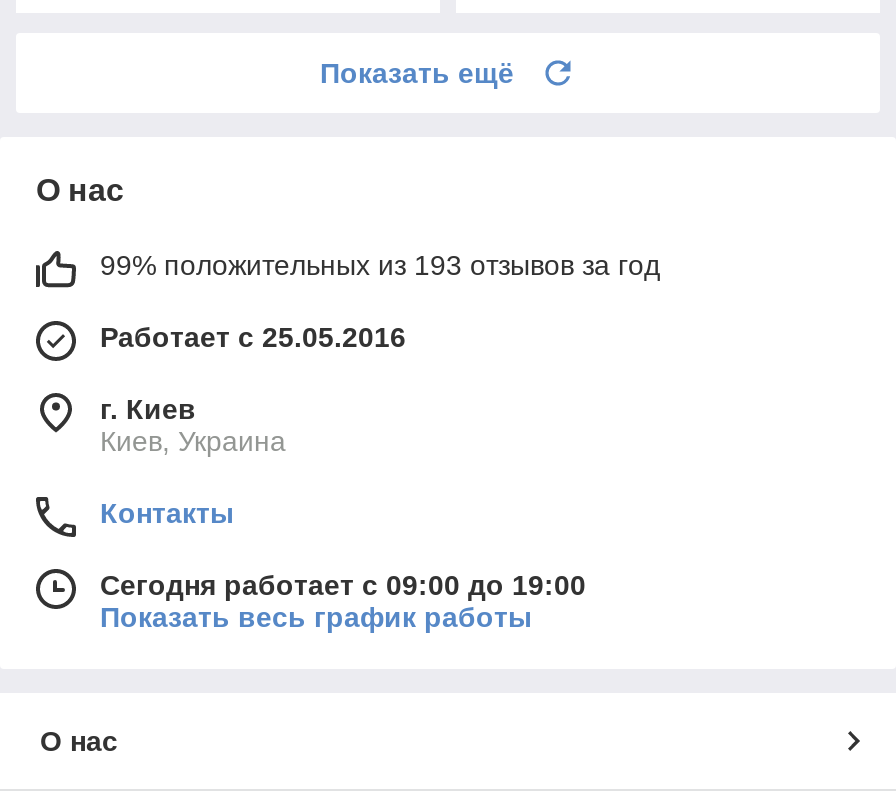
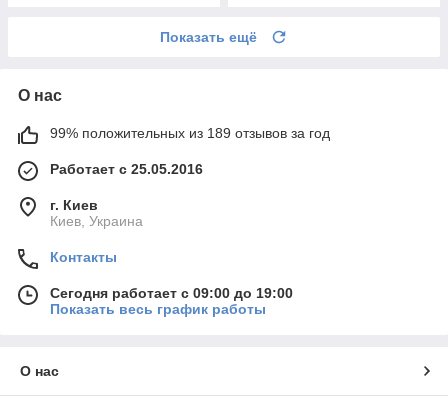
[100,249,660,281] 99% положительных из 193 отзывов за год -> [50,125,330,141] 99% положительных из 189 отзывов за год

